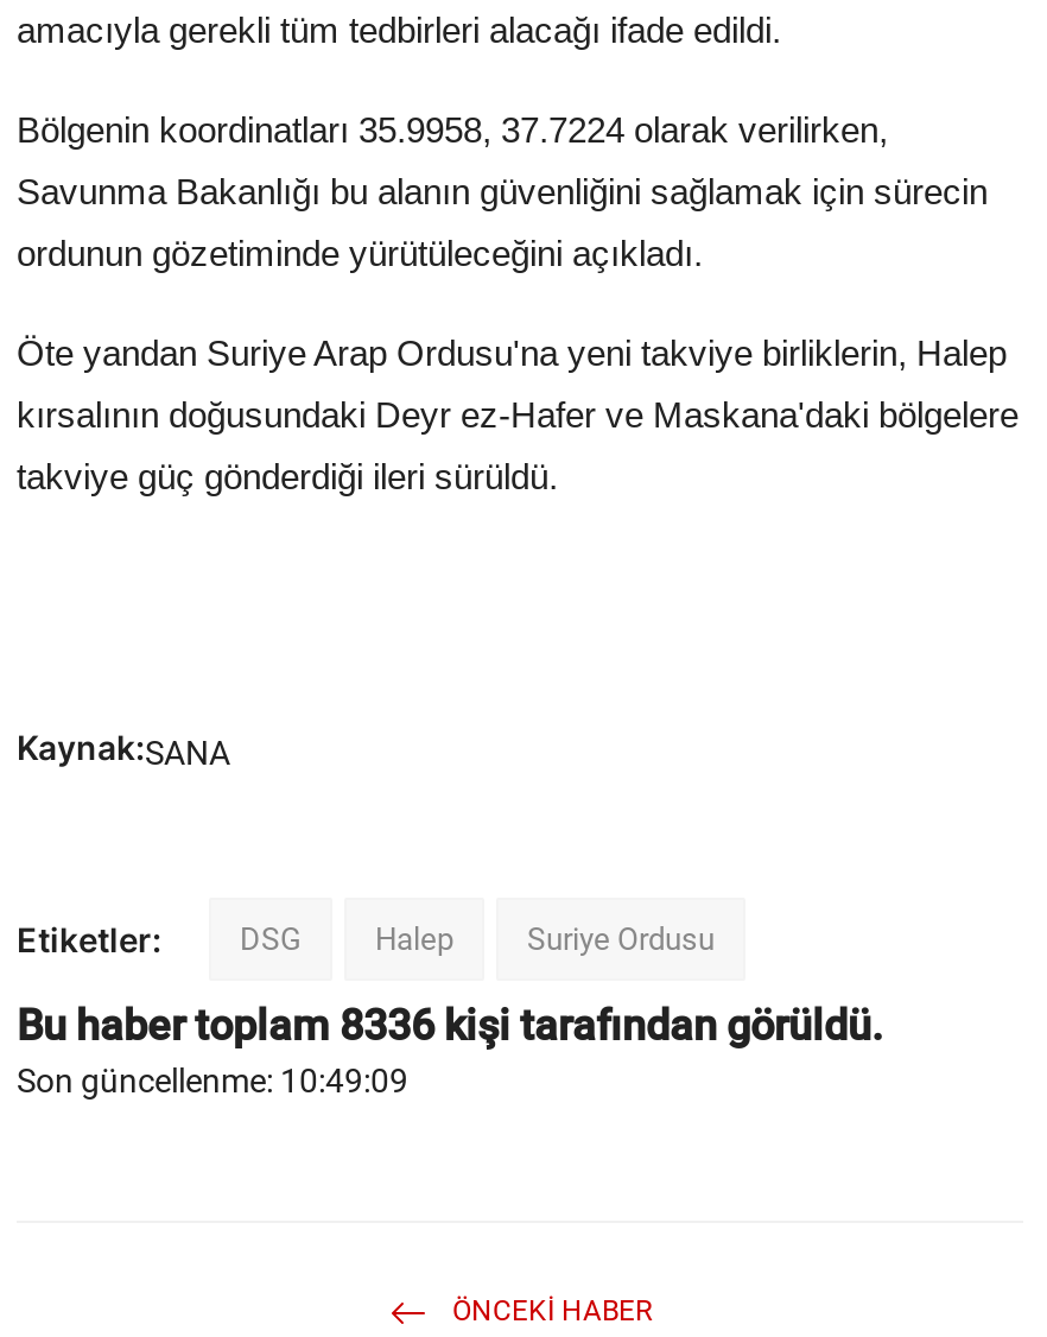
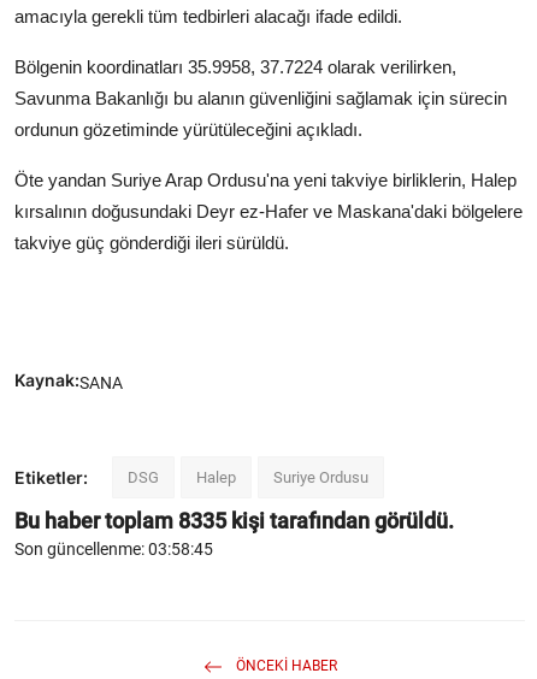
[17,1000,883,1050] Bu haber toplam 8336 kişi tarafından görüldü. -> [14,508,454,534] Bu haber toplam 8335 kişi tarafından görüldü.
[17,1062,408,1100] Son güncellenme: 10:49:09 -> [14,540,213,559] Son güncellenme: 03:58:45

